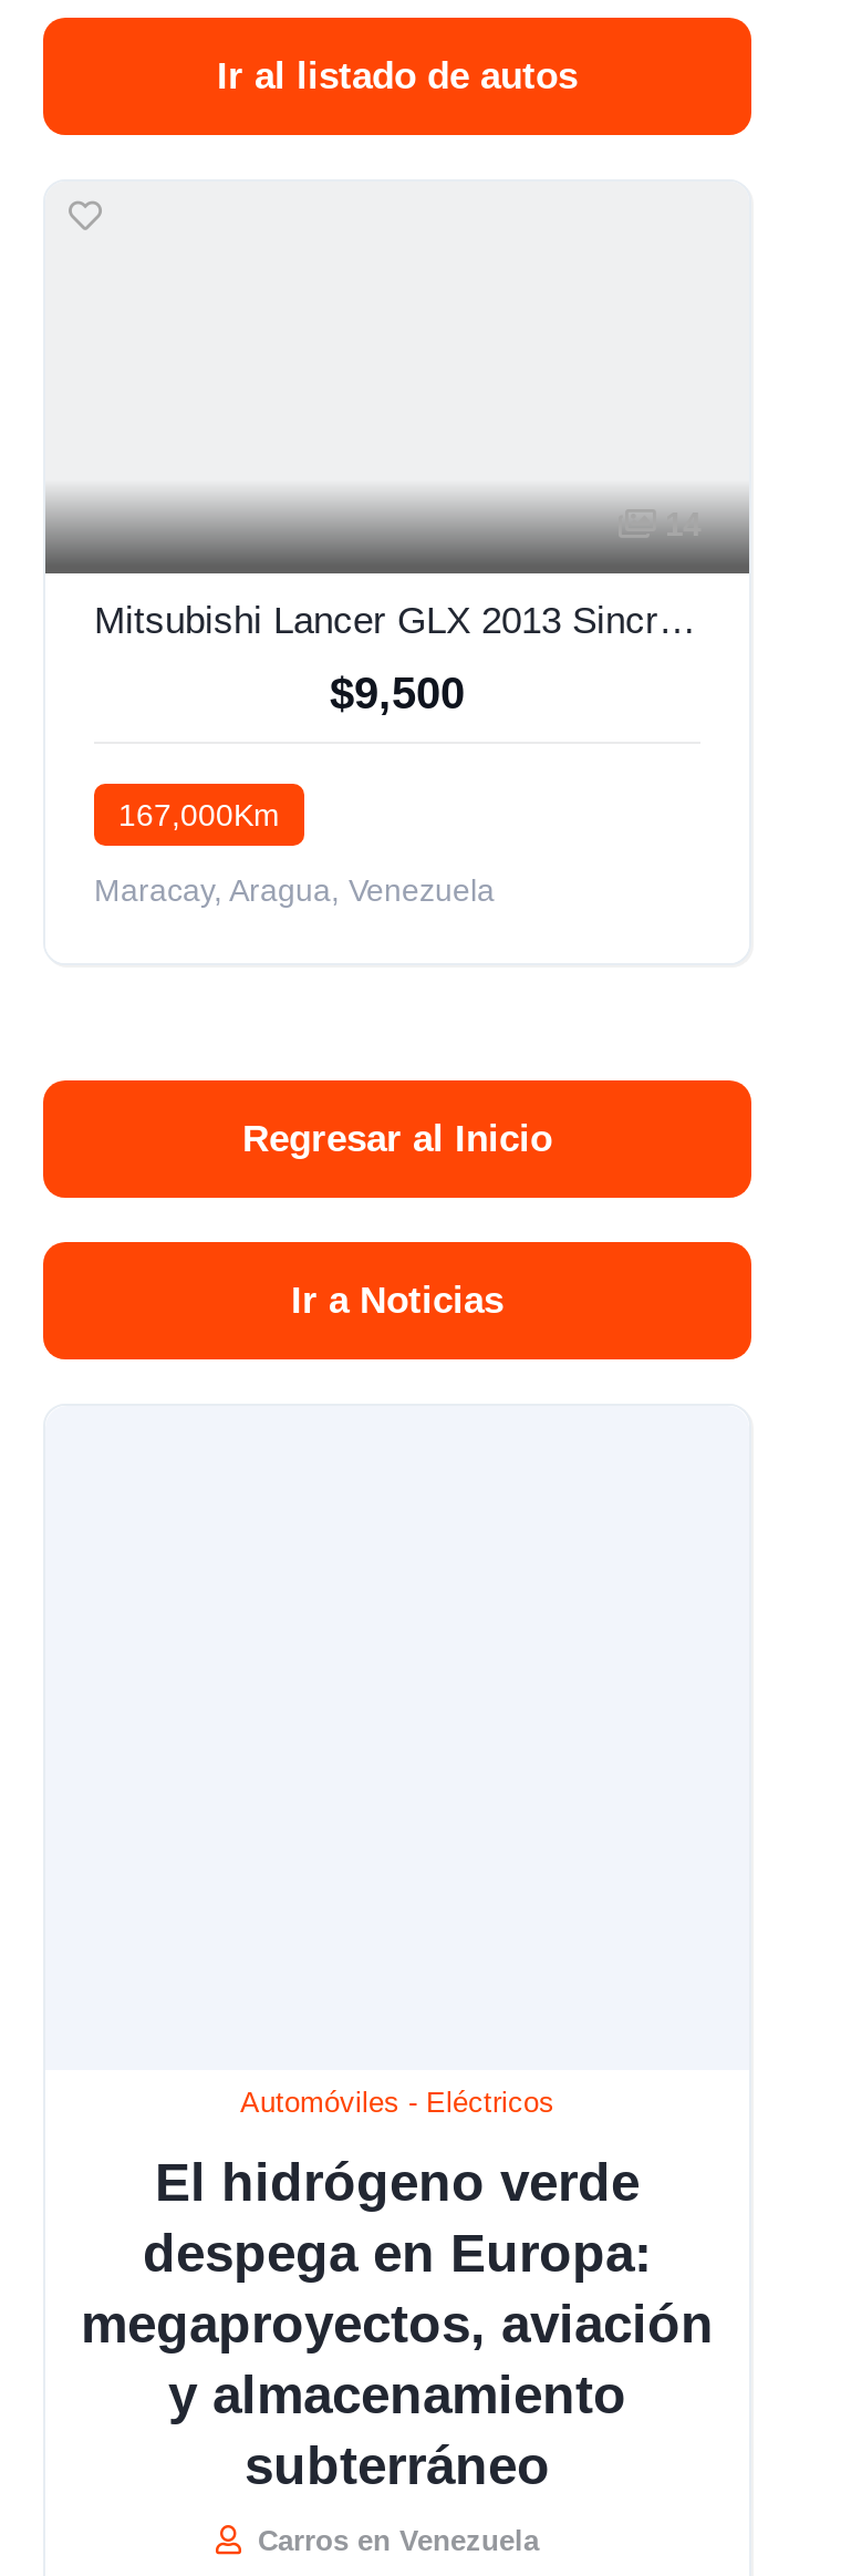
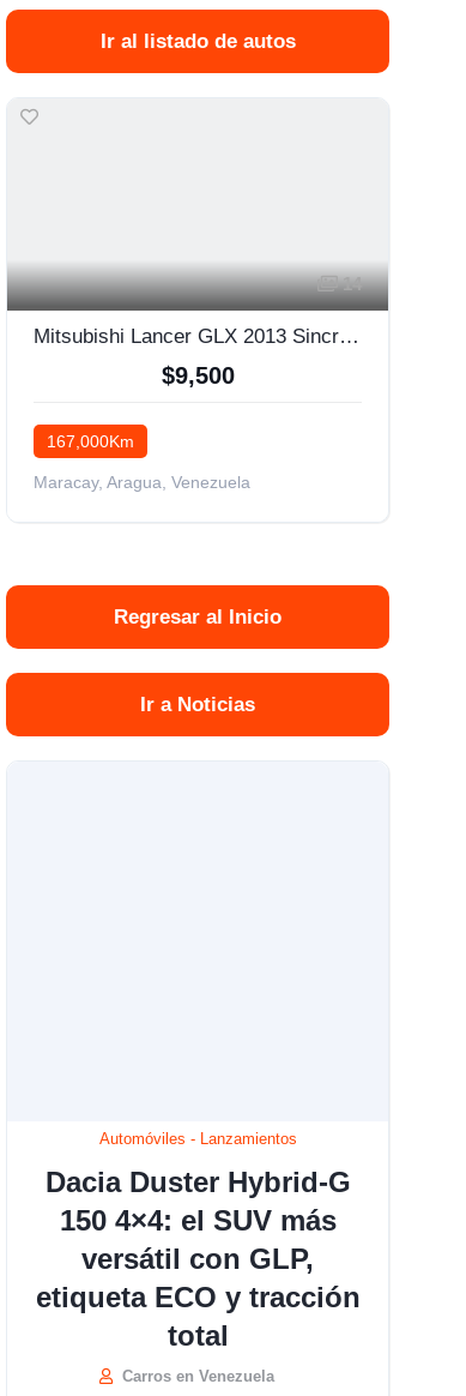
[240,2084,554,2118] Automóviles - Eléctricos -> [99,1129,296,1147] Automóviles - Lanzamientos
[81,2151,714,2494] El hidrógeno verde | despega en Europa: | megaproyectos, aviación | y almacenamiento | subterráneo -> [35,1165,360,1351] Dacia Duster Hybrid-G | 150 4×4: el SUV más | versátil con GLP, | etiqueta ECO y tracción | total

